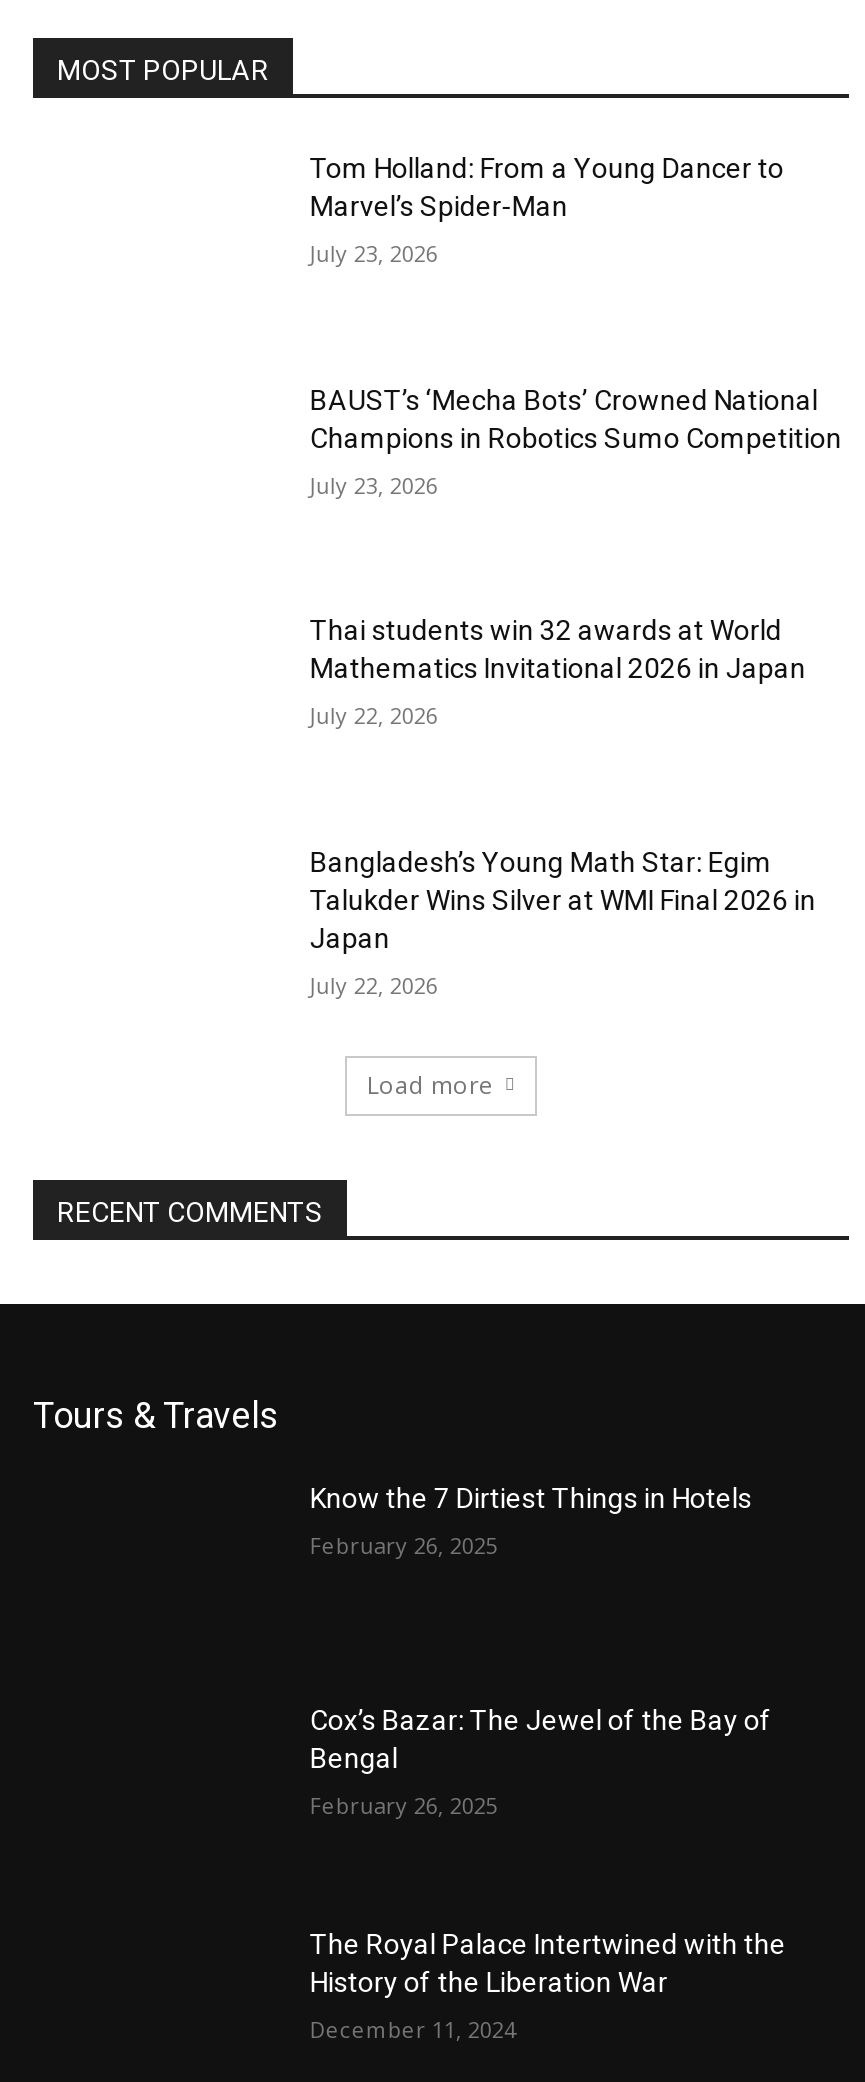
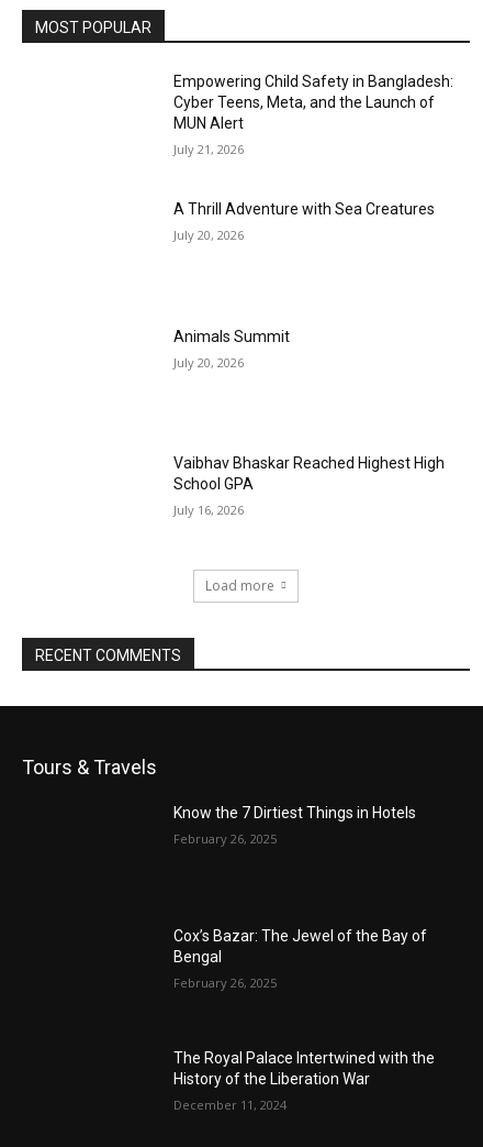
[310,152,784,222] Tom Holland: From a Young Dancer to | Marvel’s Spider-Man -> [174,73,454,132] Empowering Child Safety in Bangladesh: | Cyber Teens, Meta, and the Launch of | MUN Alert
[310,238,438,268] July 23, 2026 -> [174,141,244,157] July 21, 2026
[310,384,842,454] BAUST’s ‘Mecha Bots’ Crowned National | Champions in Robotics Sumo Competition -> [174,200,435,218] A Thrill Adventure with Sea Creatures
[310,470,438,500] July 23, 2026 -> [174,226,244,243] July 20, 2026
[310,615,806,685] Thai students win 32 awards at World | Mathematics Invitational 2026 in Japan -> [174,327,290,345] Animals Summit
[310,701,438,731] July 22, 2026 -> [174,354,244,370] July 20, 2026
[310,846,816,954] Bangladesh’s Young Math Star: Egim | Talukder Wins Silver at WMI Final 2026 in | Japan -> [174,454,445,493] Vaibhav Bhaskar Reached Highest High | School GPA
[310,970,438,1000] July 22, 2026 -> [174,502,244,518] July 16, 2026

